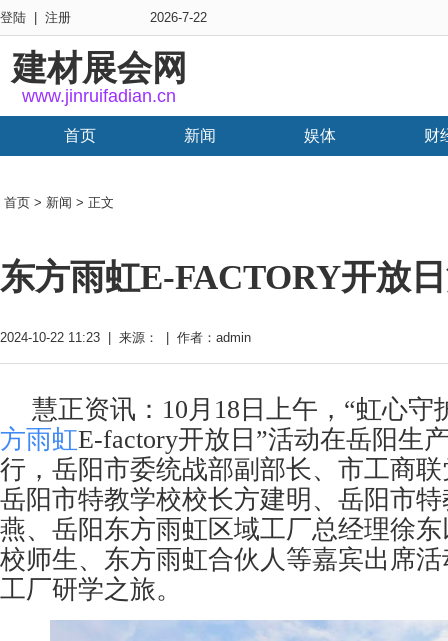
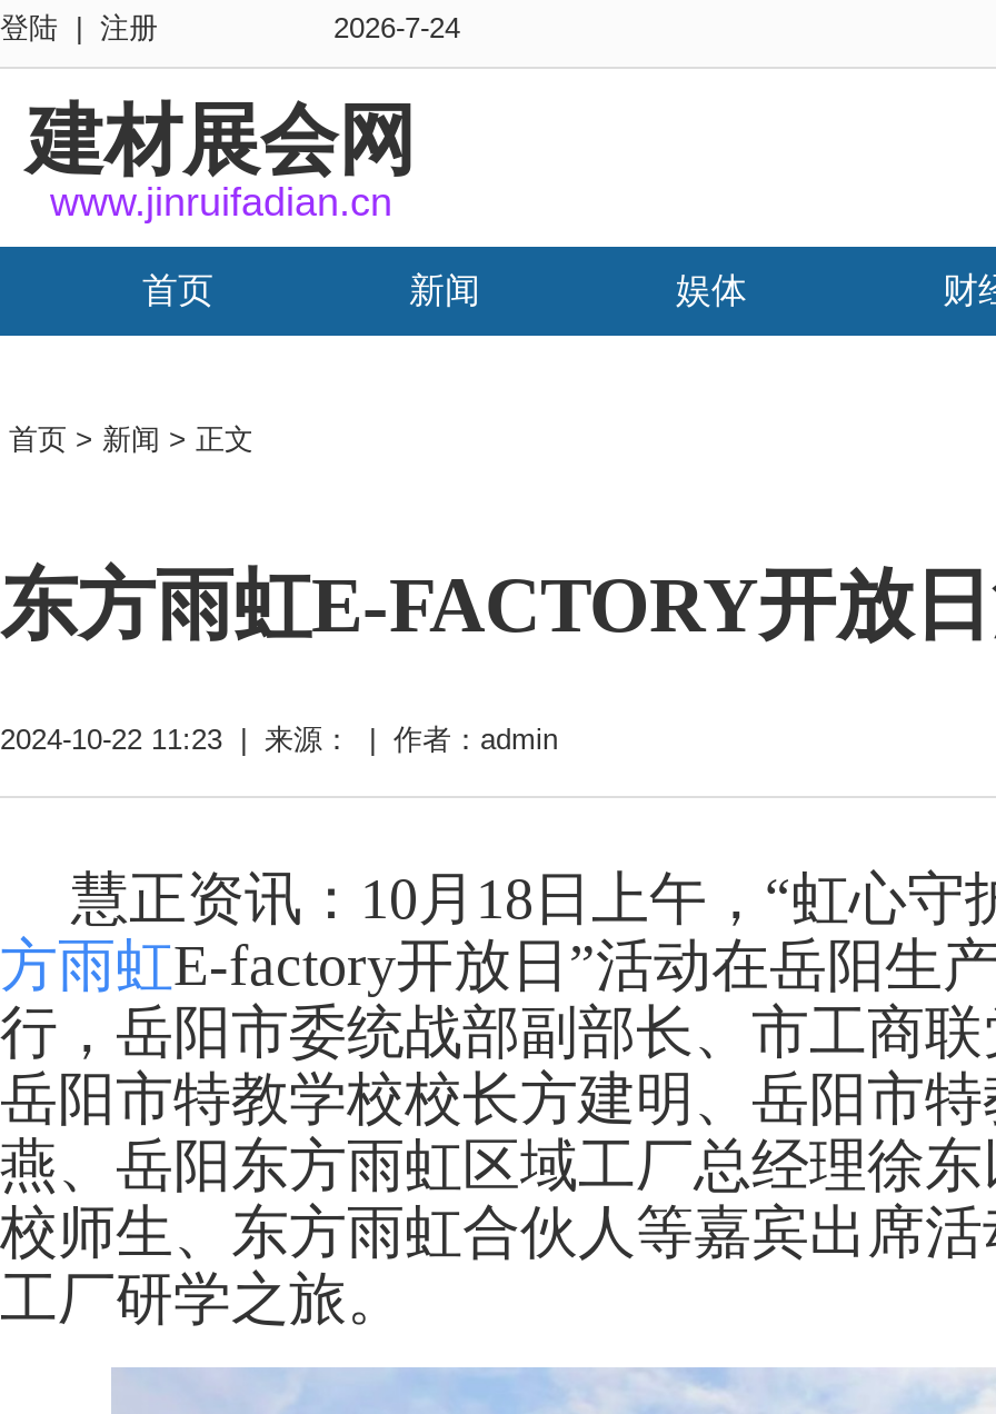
[150,10,207,25] 2026-7-22 -> [333,11,460,44] 2026-7-24

